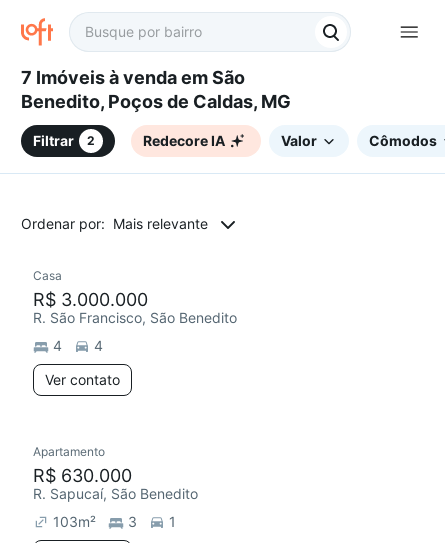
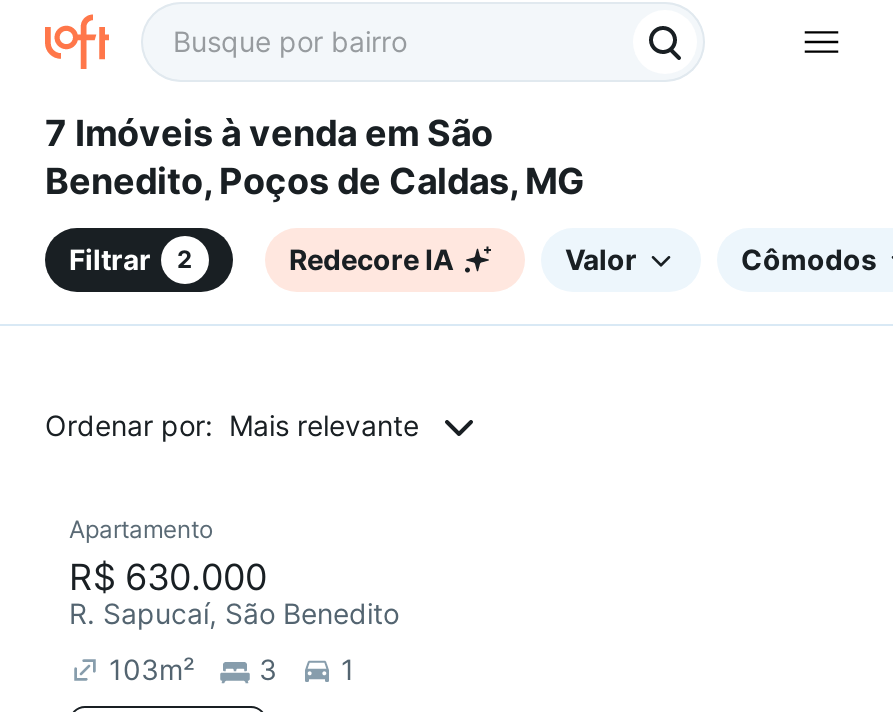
[33,268,237,388] Casa | R$ 3.000.000 | R. São Francisco, São Benedito | 4 | 4 | Ver contato -> none

